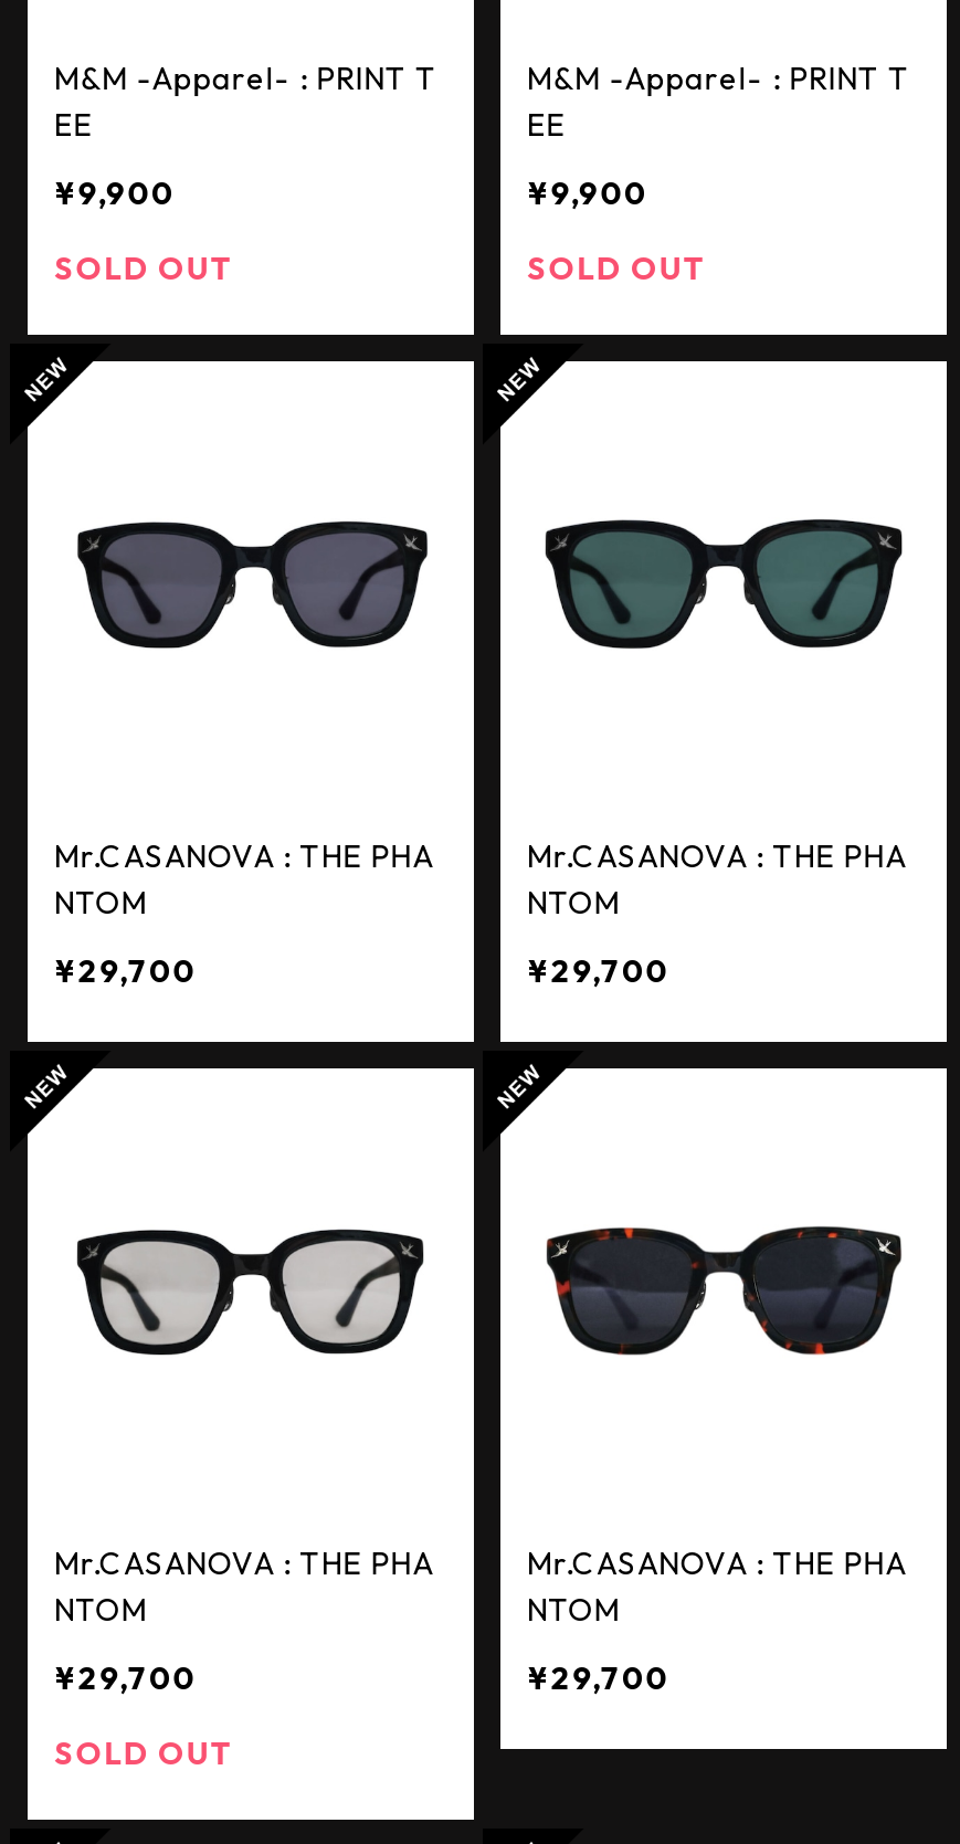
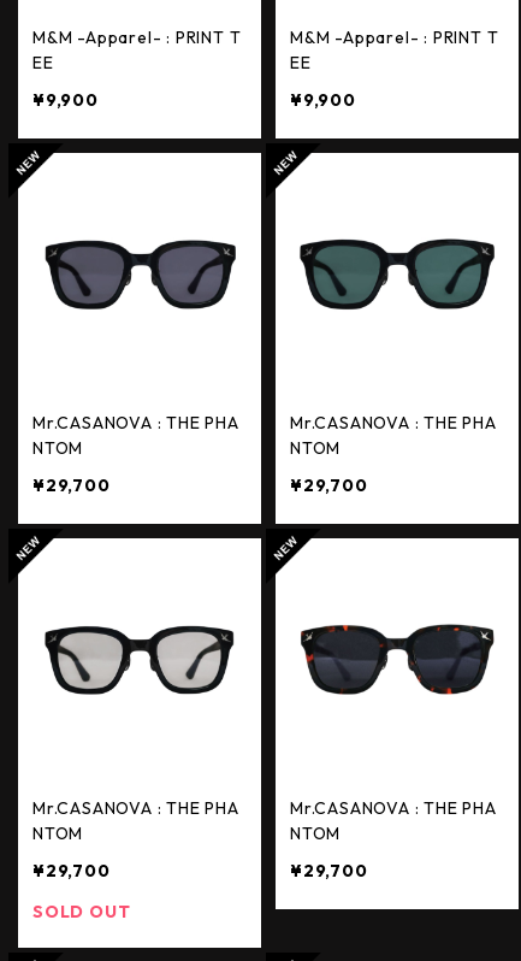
[54,249,234,289] SOLD OUT -> none
[527,249,707,289] SOLD OUT -> none

